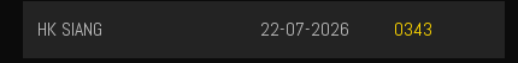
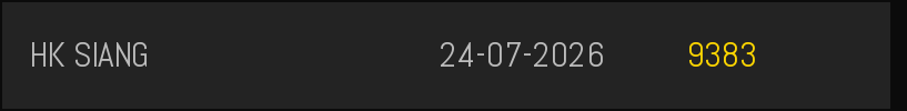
[260,17,349,41] 22-07-2026 -> [440,33,604,77] 24-07-2026
[394,18,432,42] 0343 -> [686,34,757,78] 9383

